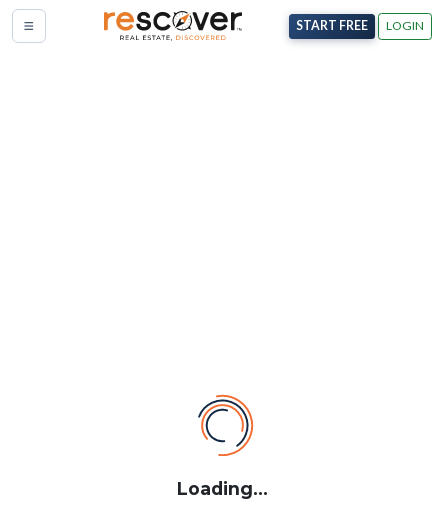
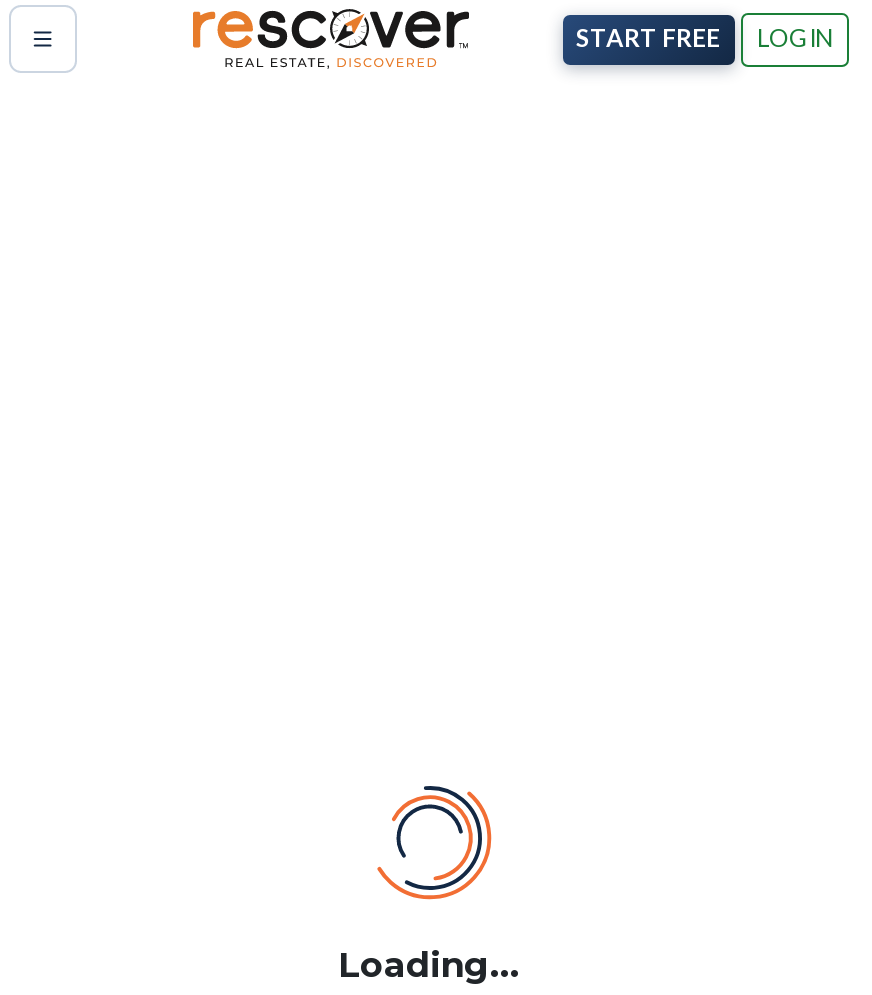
[197,394,243,456] [image] -> [375,777,471,901] [image]

